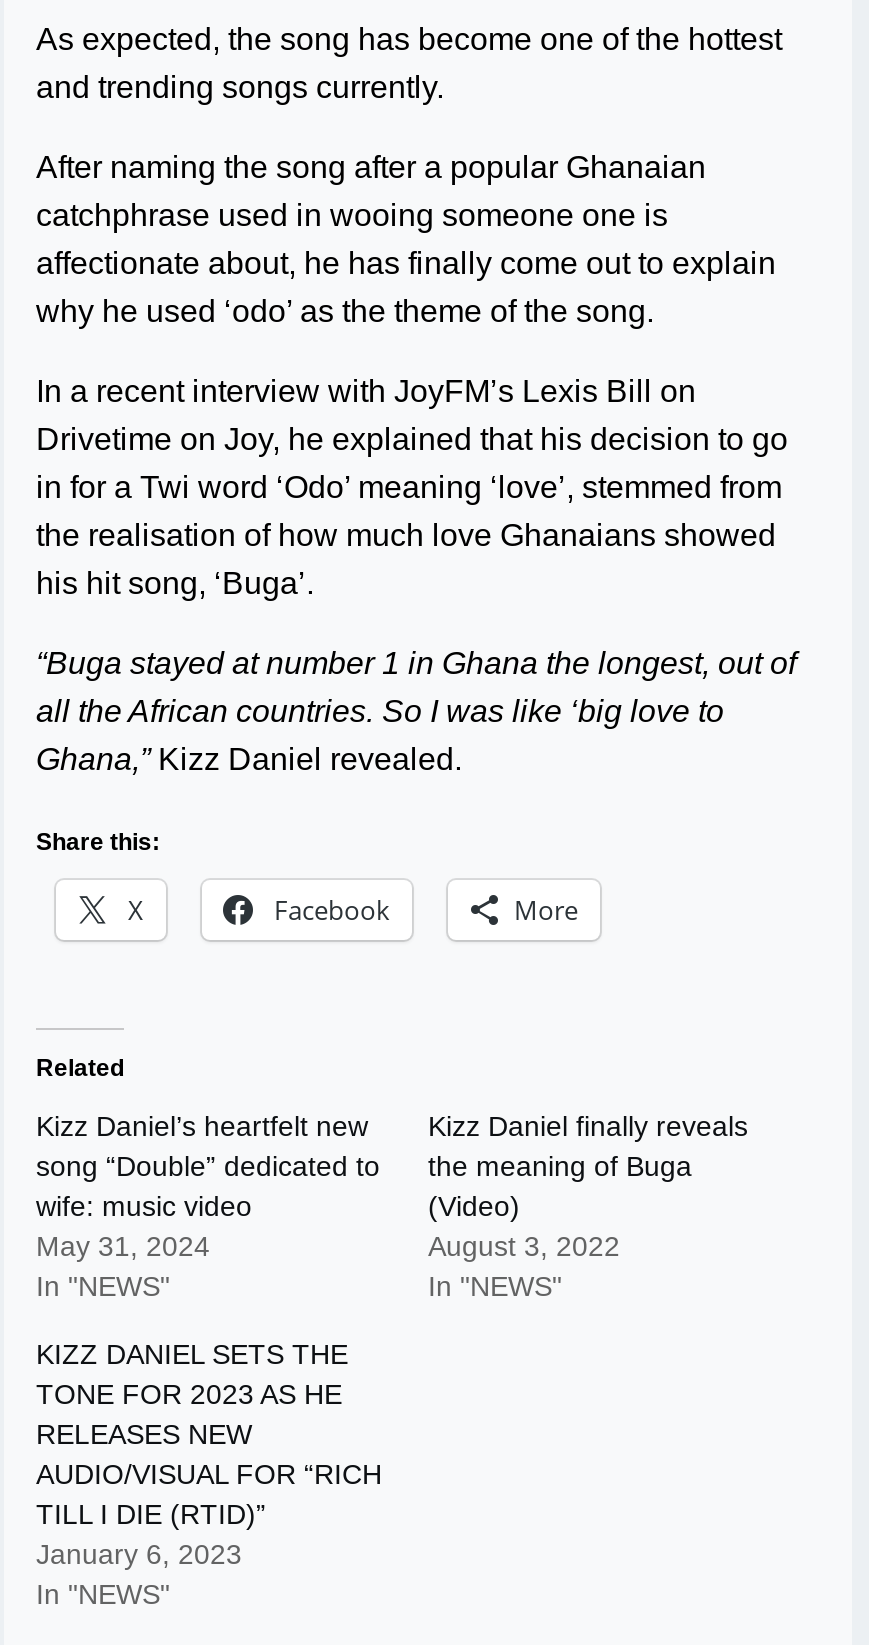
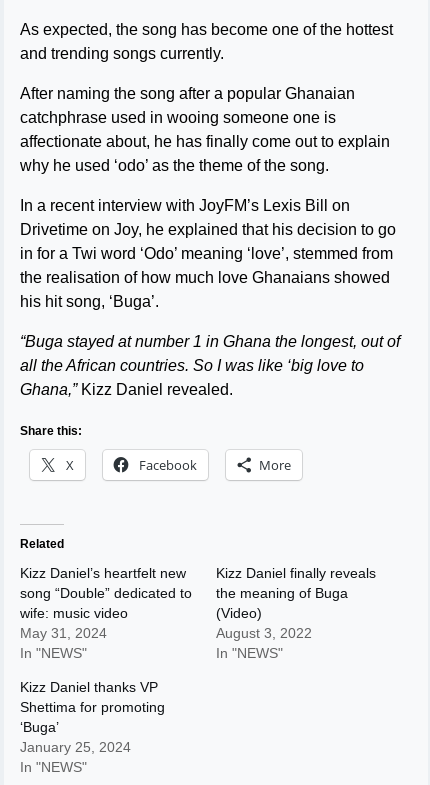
[36,1339,382,1571] KIZZ DANIEL SETS THE | TONE FOR 2023 AS HE | RELEASES NEW | AUDIO/VISUAL FOR “RICH | TILL I DIE (RTID)” | January 6, 2023 -> [20,679,165,755] Kizz Daniel thanks VP | Shettima for promoting | ‘Buga’ | January 25, 2024

